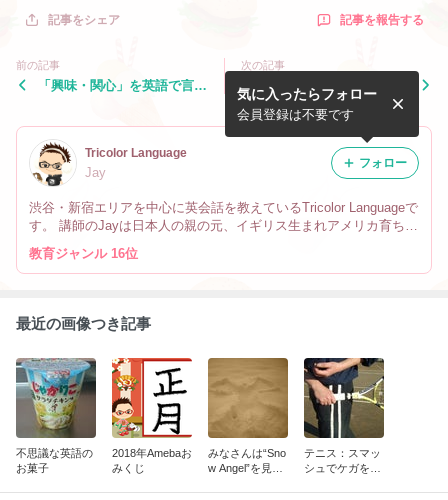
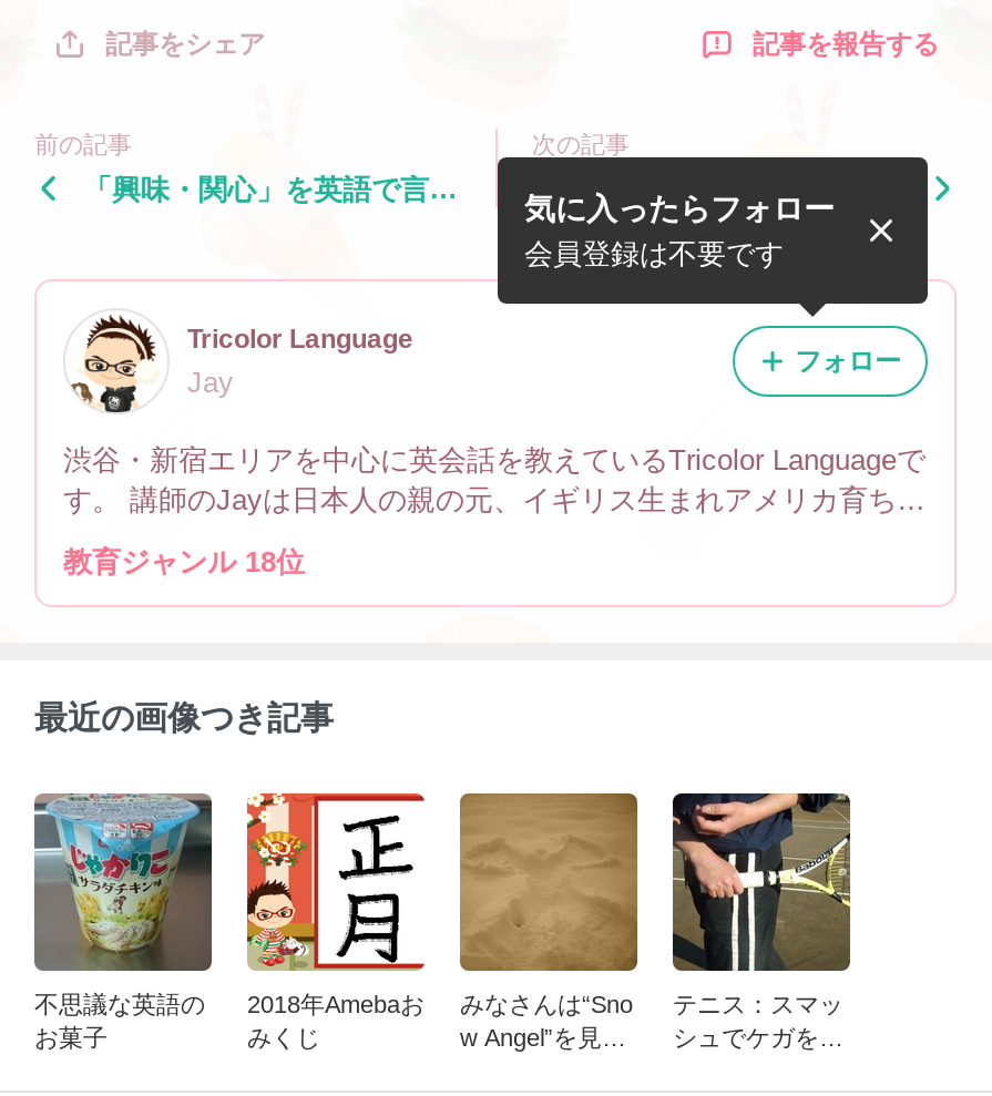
[29,246,138,261] 教育ジャンル 16位 -> [63,545,305,578] 教育ジャンル 18位

